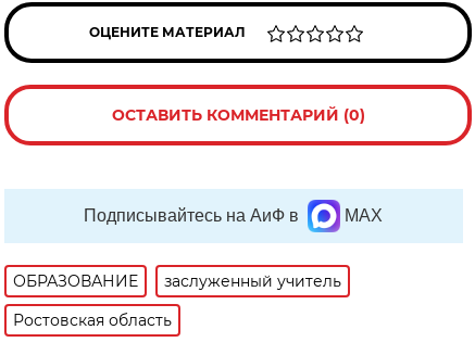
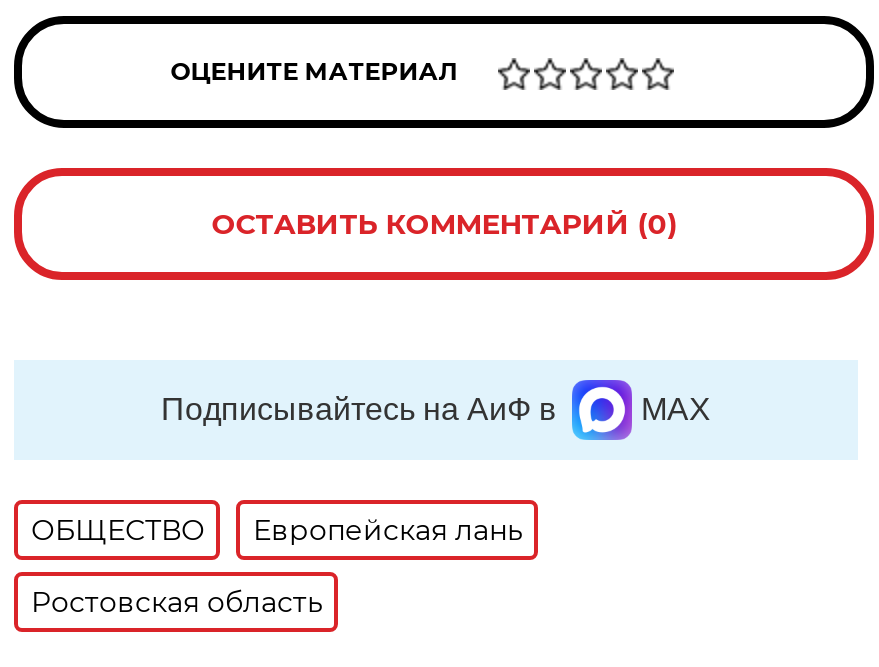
[13,271,342,291] ОБРАЗОВАНИЕ | заслуженный учитель -> [31,512,523,548] ОБЩЕСТВО | Европейская лань

